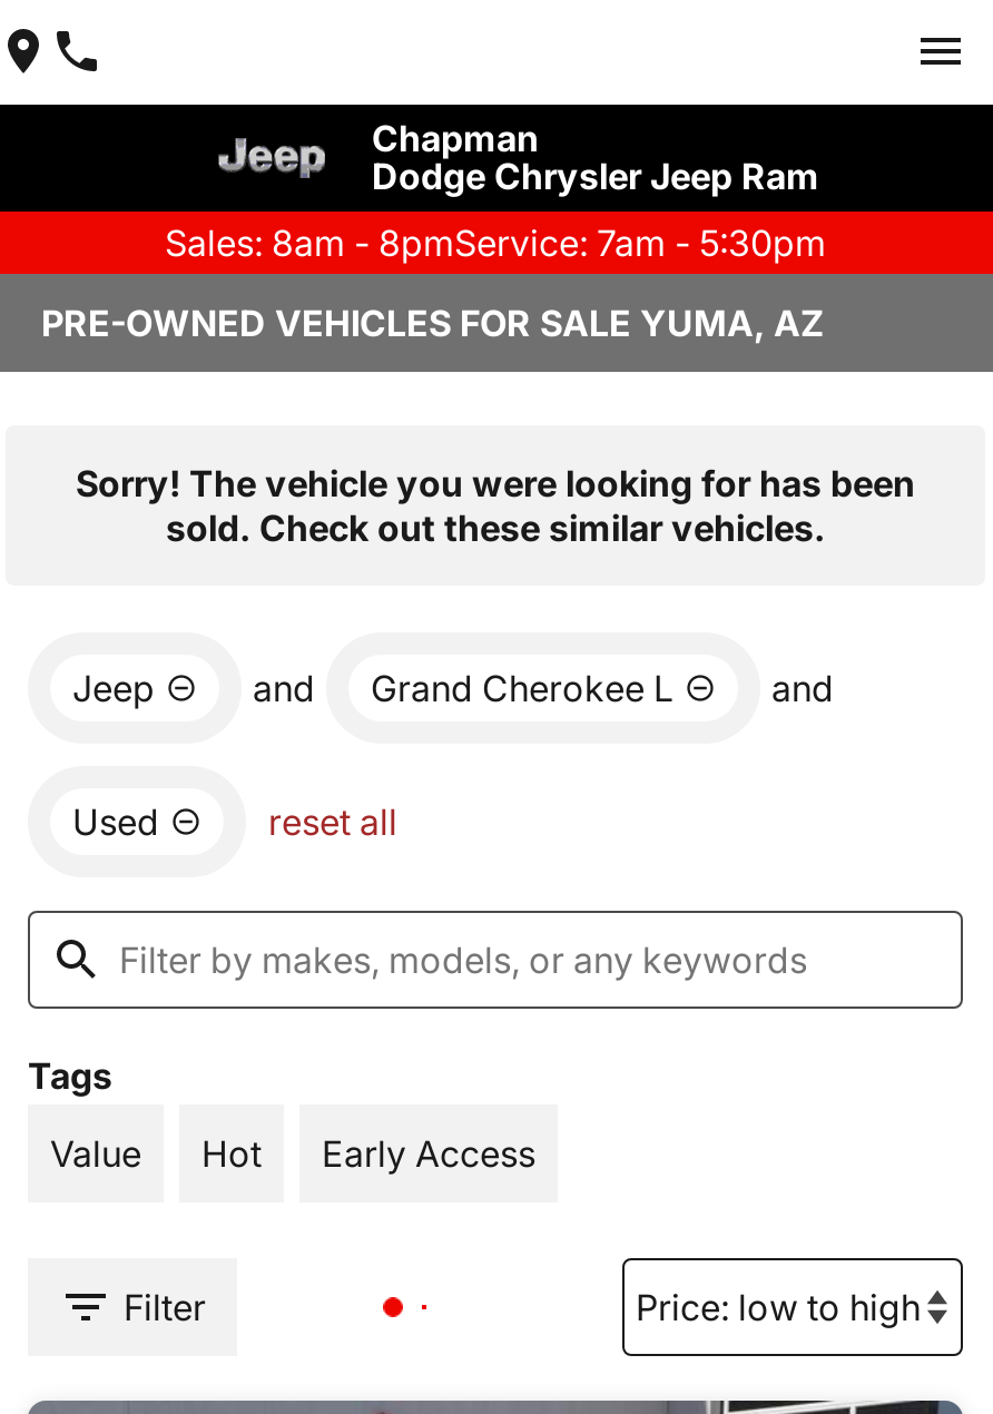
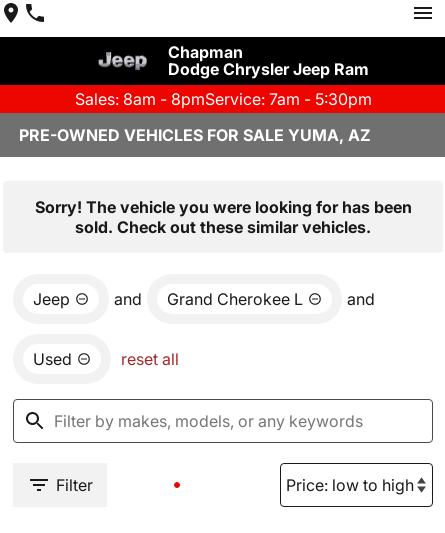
[28,1053,535,1176] Tags | Value | Hot | Early Access -> none

